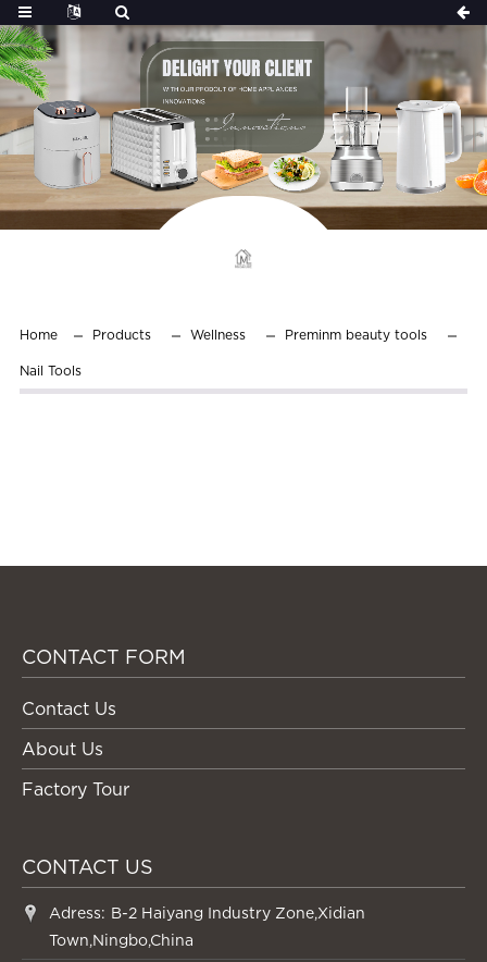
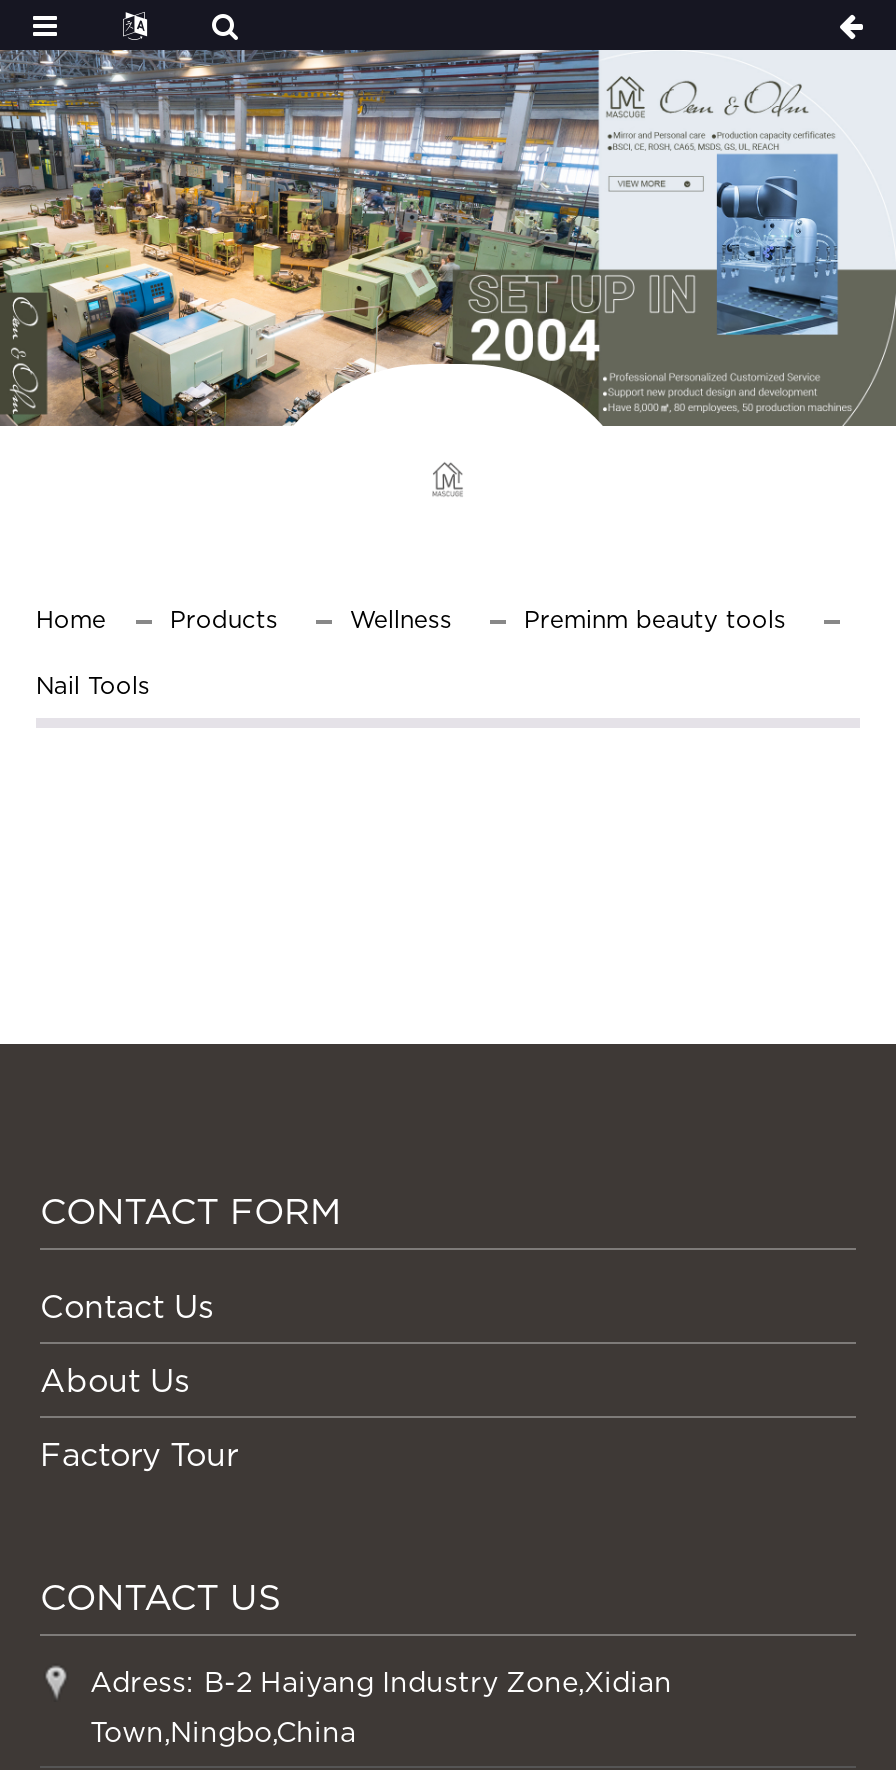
[3,25,484,230] [image] -> [6,18,890,428] [image]

